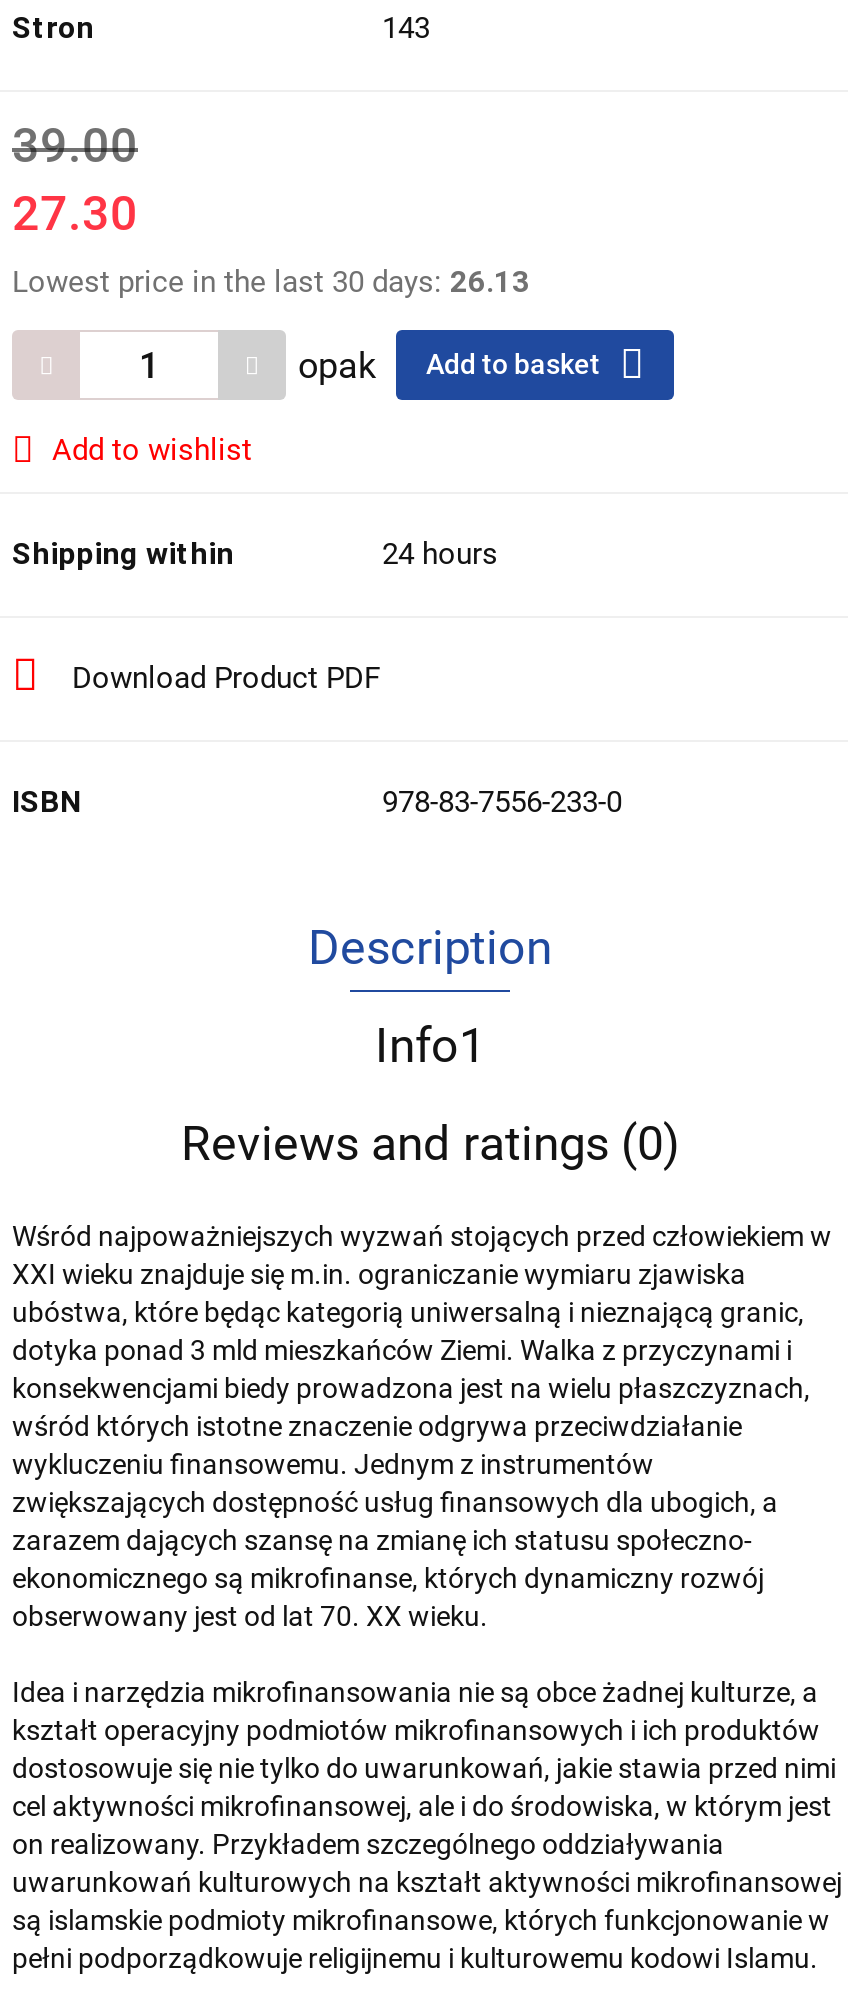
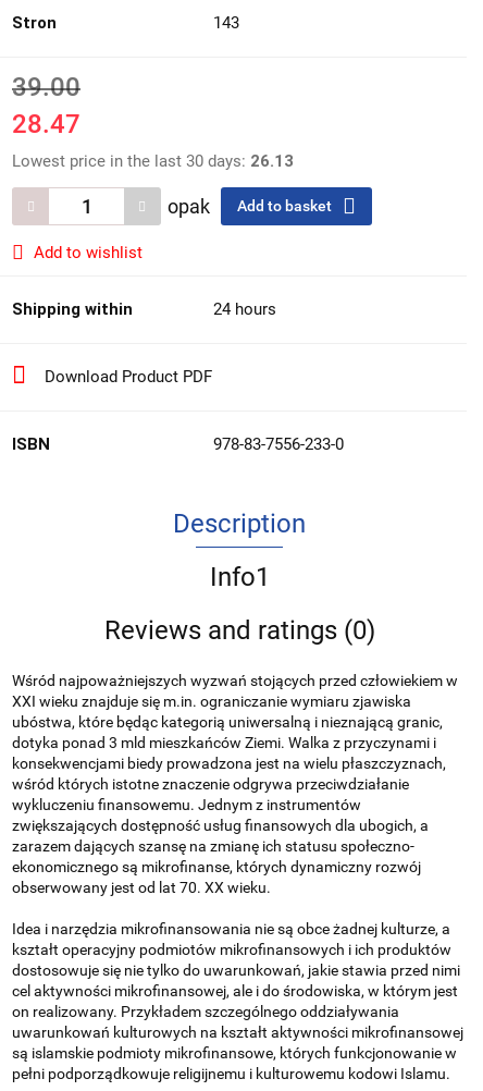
[12,185,138,241] 27.30 -> [12,109,81,139] 28.47

